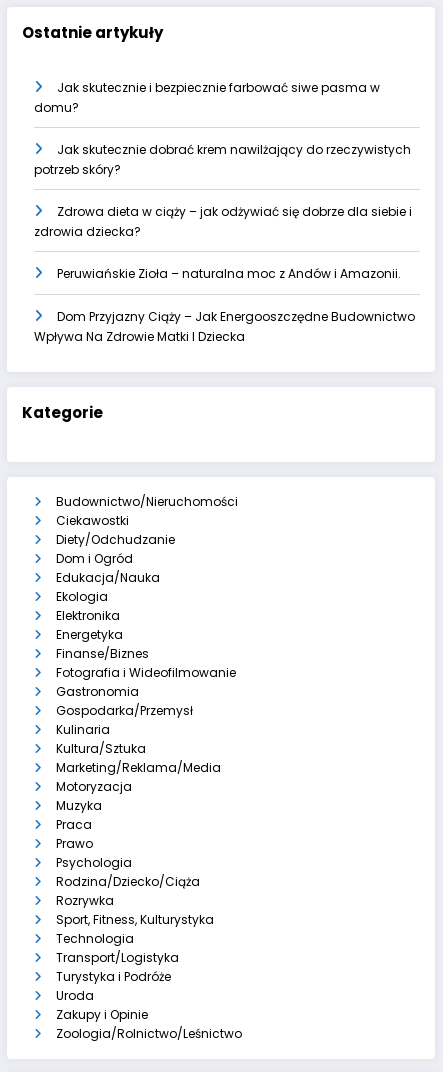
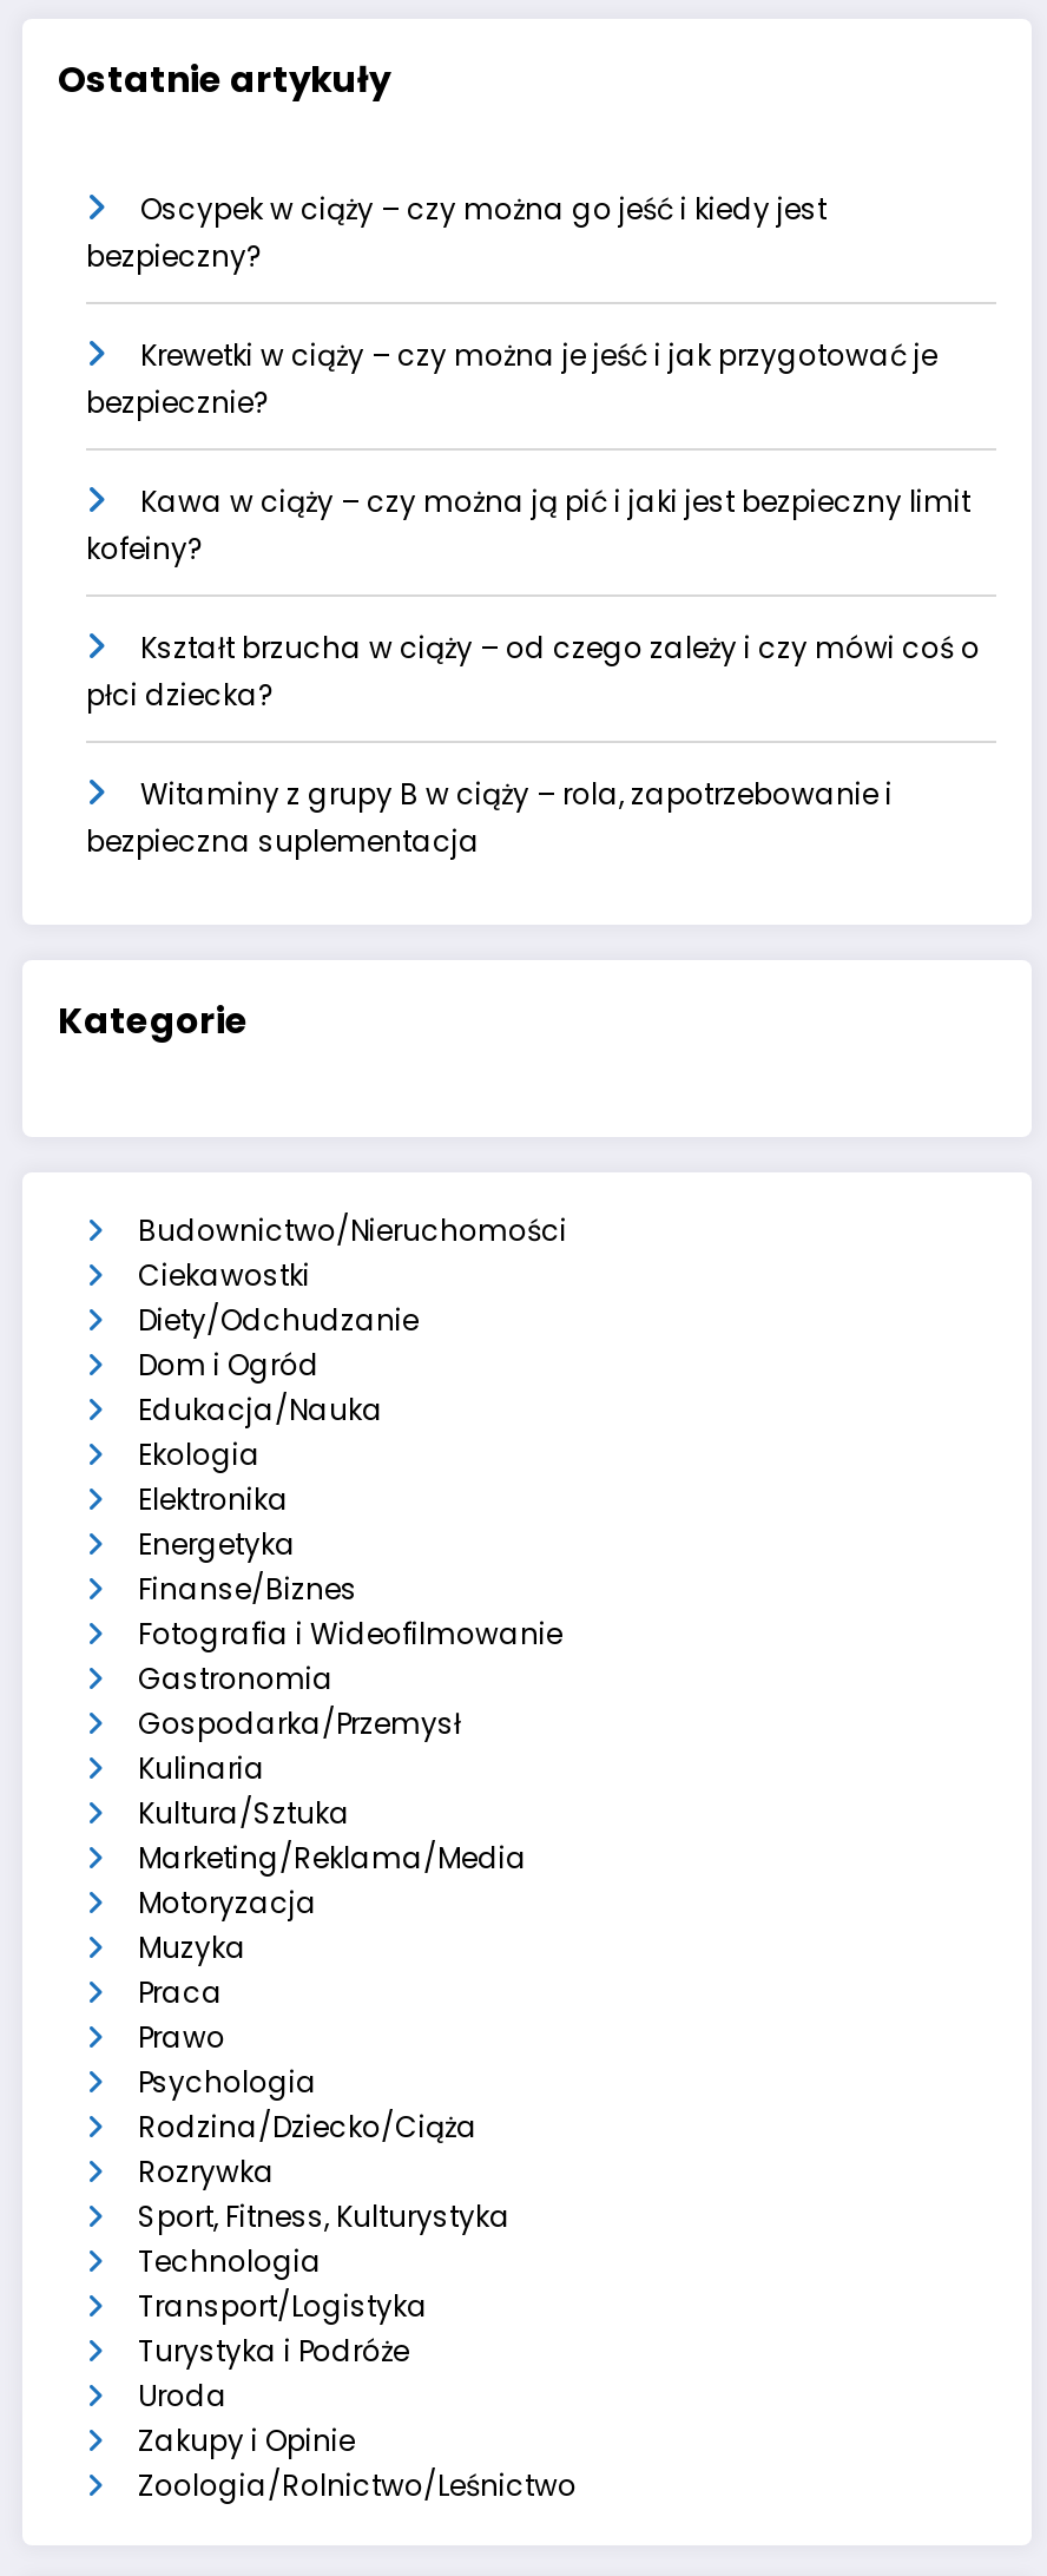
[34,79,380,116] Jak skutecznie i bezpiecznie farbować siwe pasma w | domu? -> [86,189,827,276] Oscypek w ciąży – czy można go jeść i kiedy jest | bezpieczny?
[34,141,411,178] Jak skutecznie dobrać krem nawilżający do rzeczywistych | potrzeb skóry? -> [86,335,937,422] Krewetki w ciąży – czy można je jeść i jak przygotować je | bezpiecznie?
[34,203,412,240] Zdrowa dieta w ciąży – jak odżywiać się dobrze dla siebie i | zdrowia dziecka? -> [86,481,970,569] Kawa w ciąży – czy można ją pić i jaki jest bezpieczny limit | kofeiny?
[57,265,401,282] Peruwiańskie Zioła – naturalna moc z Andów i Amazonii. -> [86,628,980,715] Kształt brzucha w ciąży – od czego zależy i czy mówi coś o | płci dziecka?
[34,308,415,345] Dom Przyjazny Ciąży – Jak Energooszczędne Budownictwo | Wpływa Na Zdrowie Matki I Dziecka -> [86,774,893,861] Witaminy z grupy B w ciąży – rola, zapotrzebowanie i | bezpieczna suplementacja

